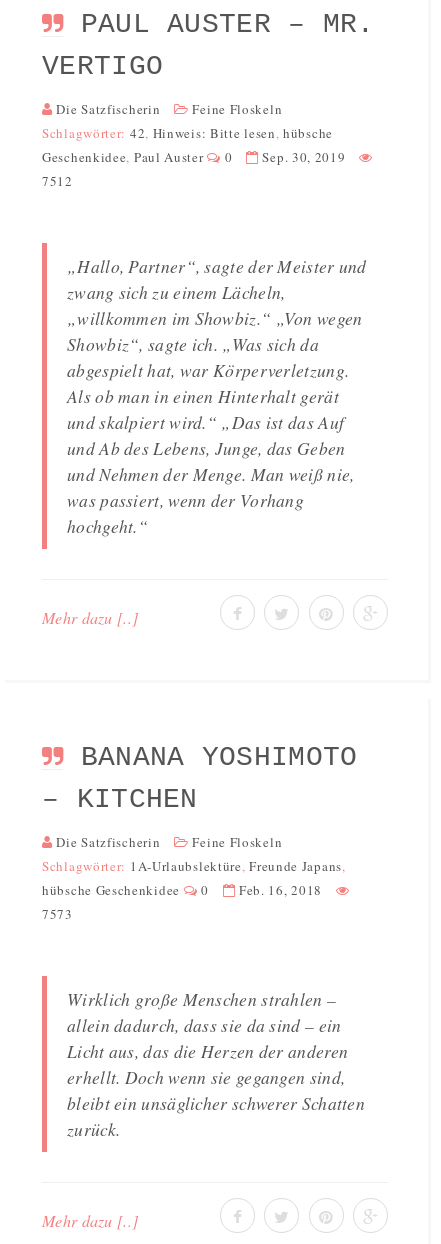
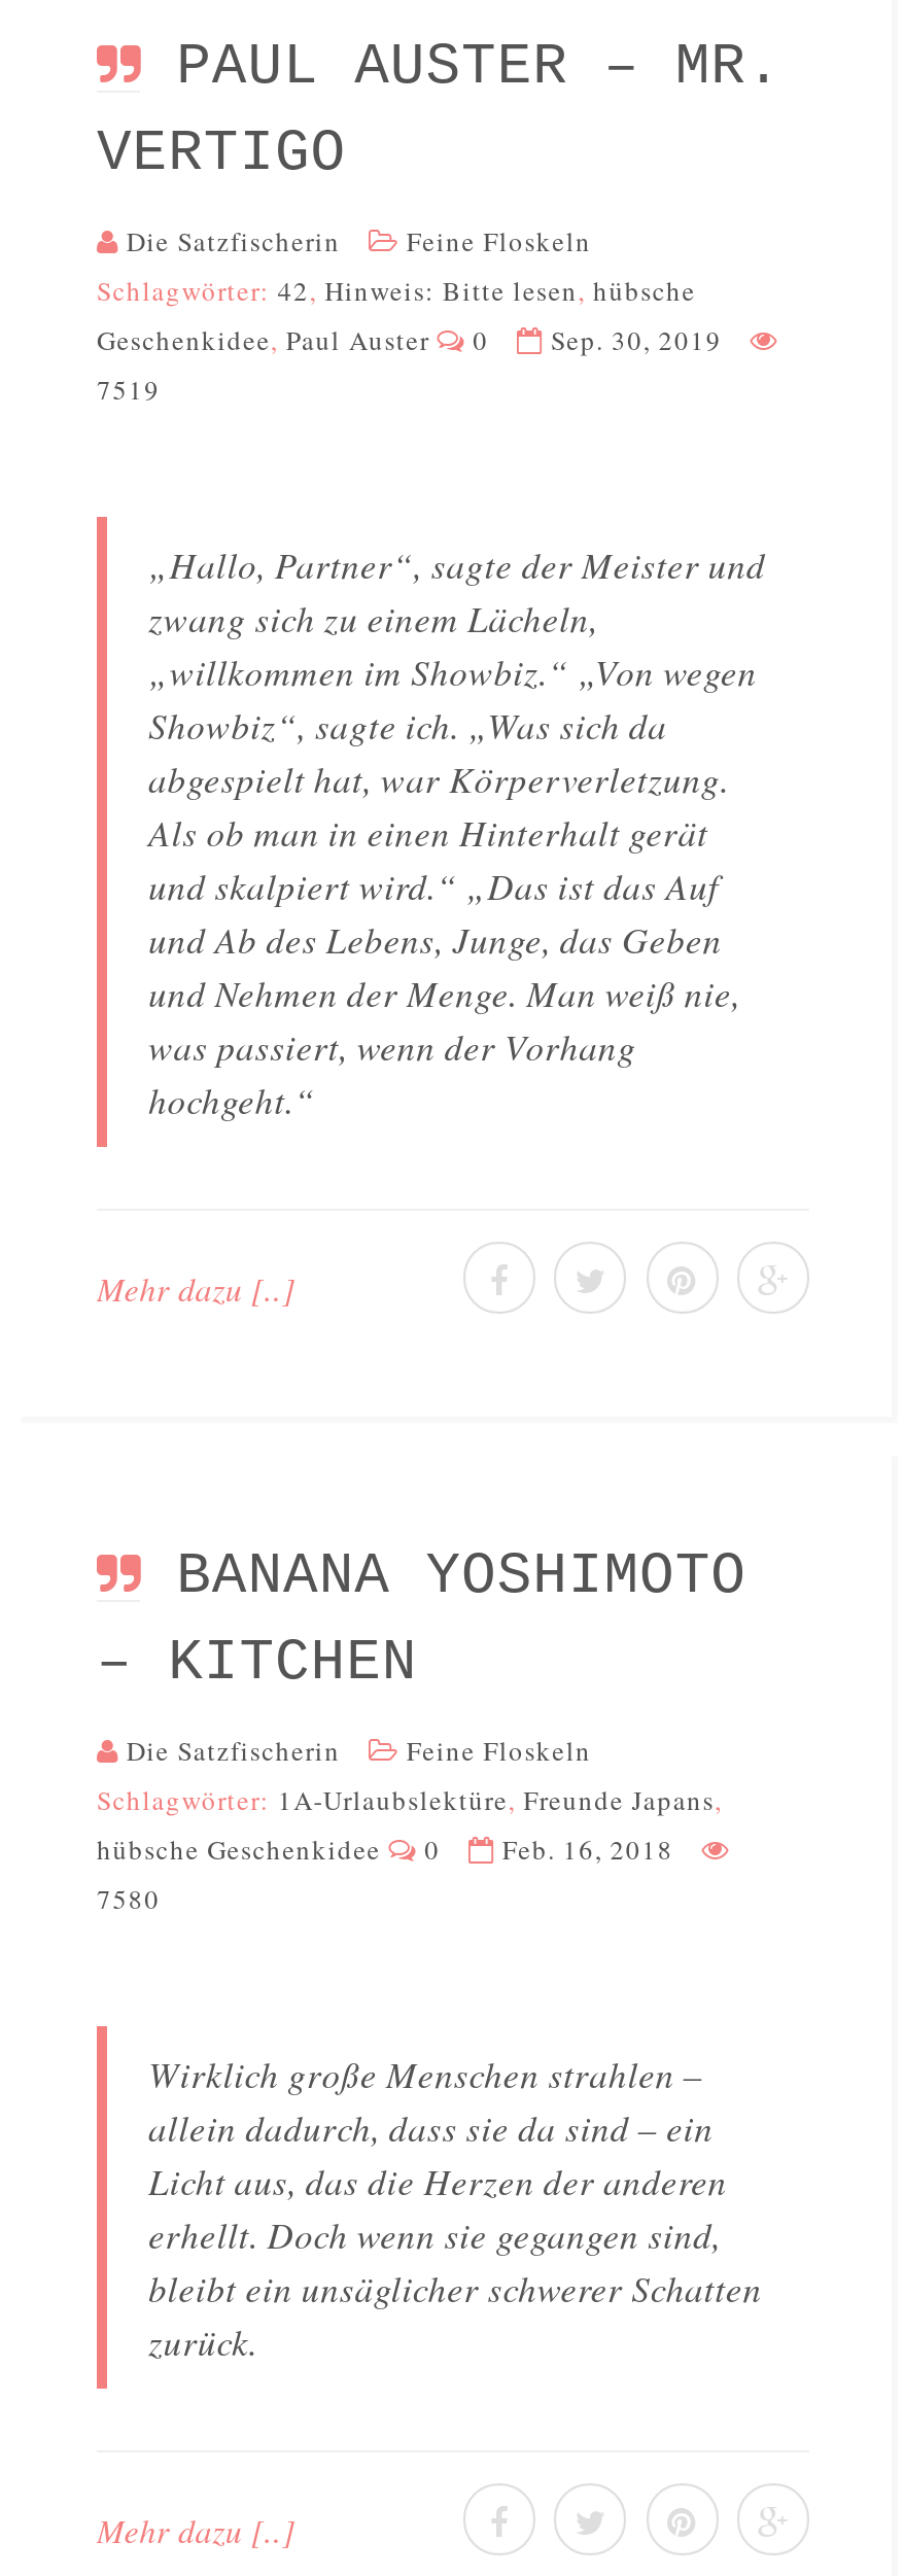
[42,172,73,190] 7512 -> [97,371,160,408] 7519
[42,905,73,923] 7573 -> [97,1880,160,1917] 7580

